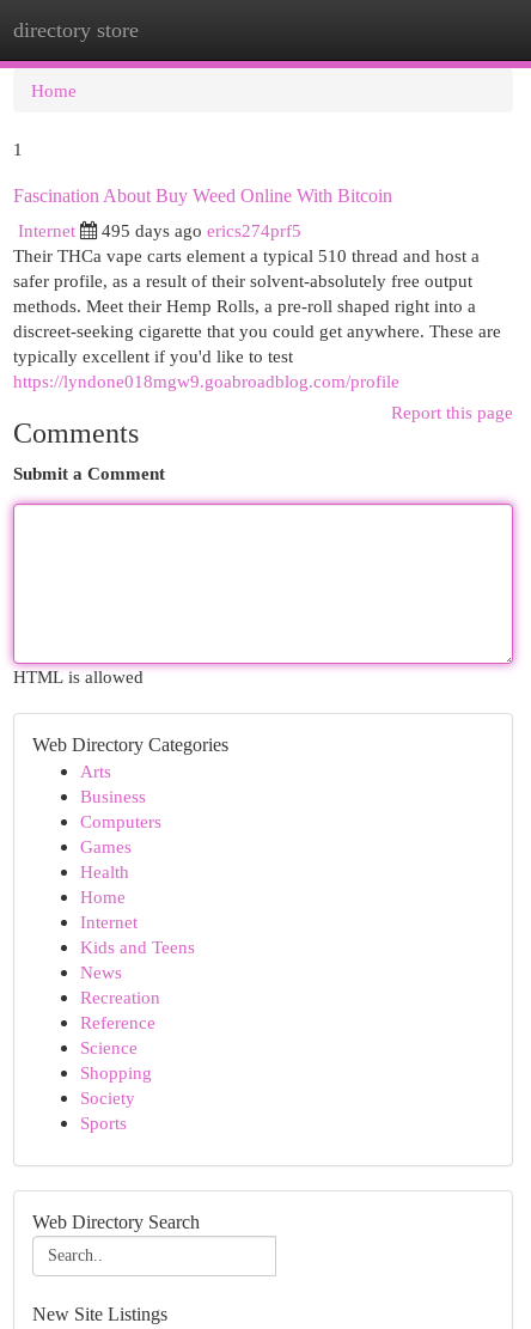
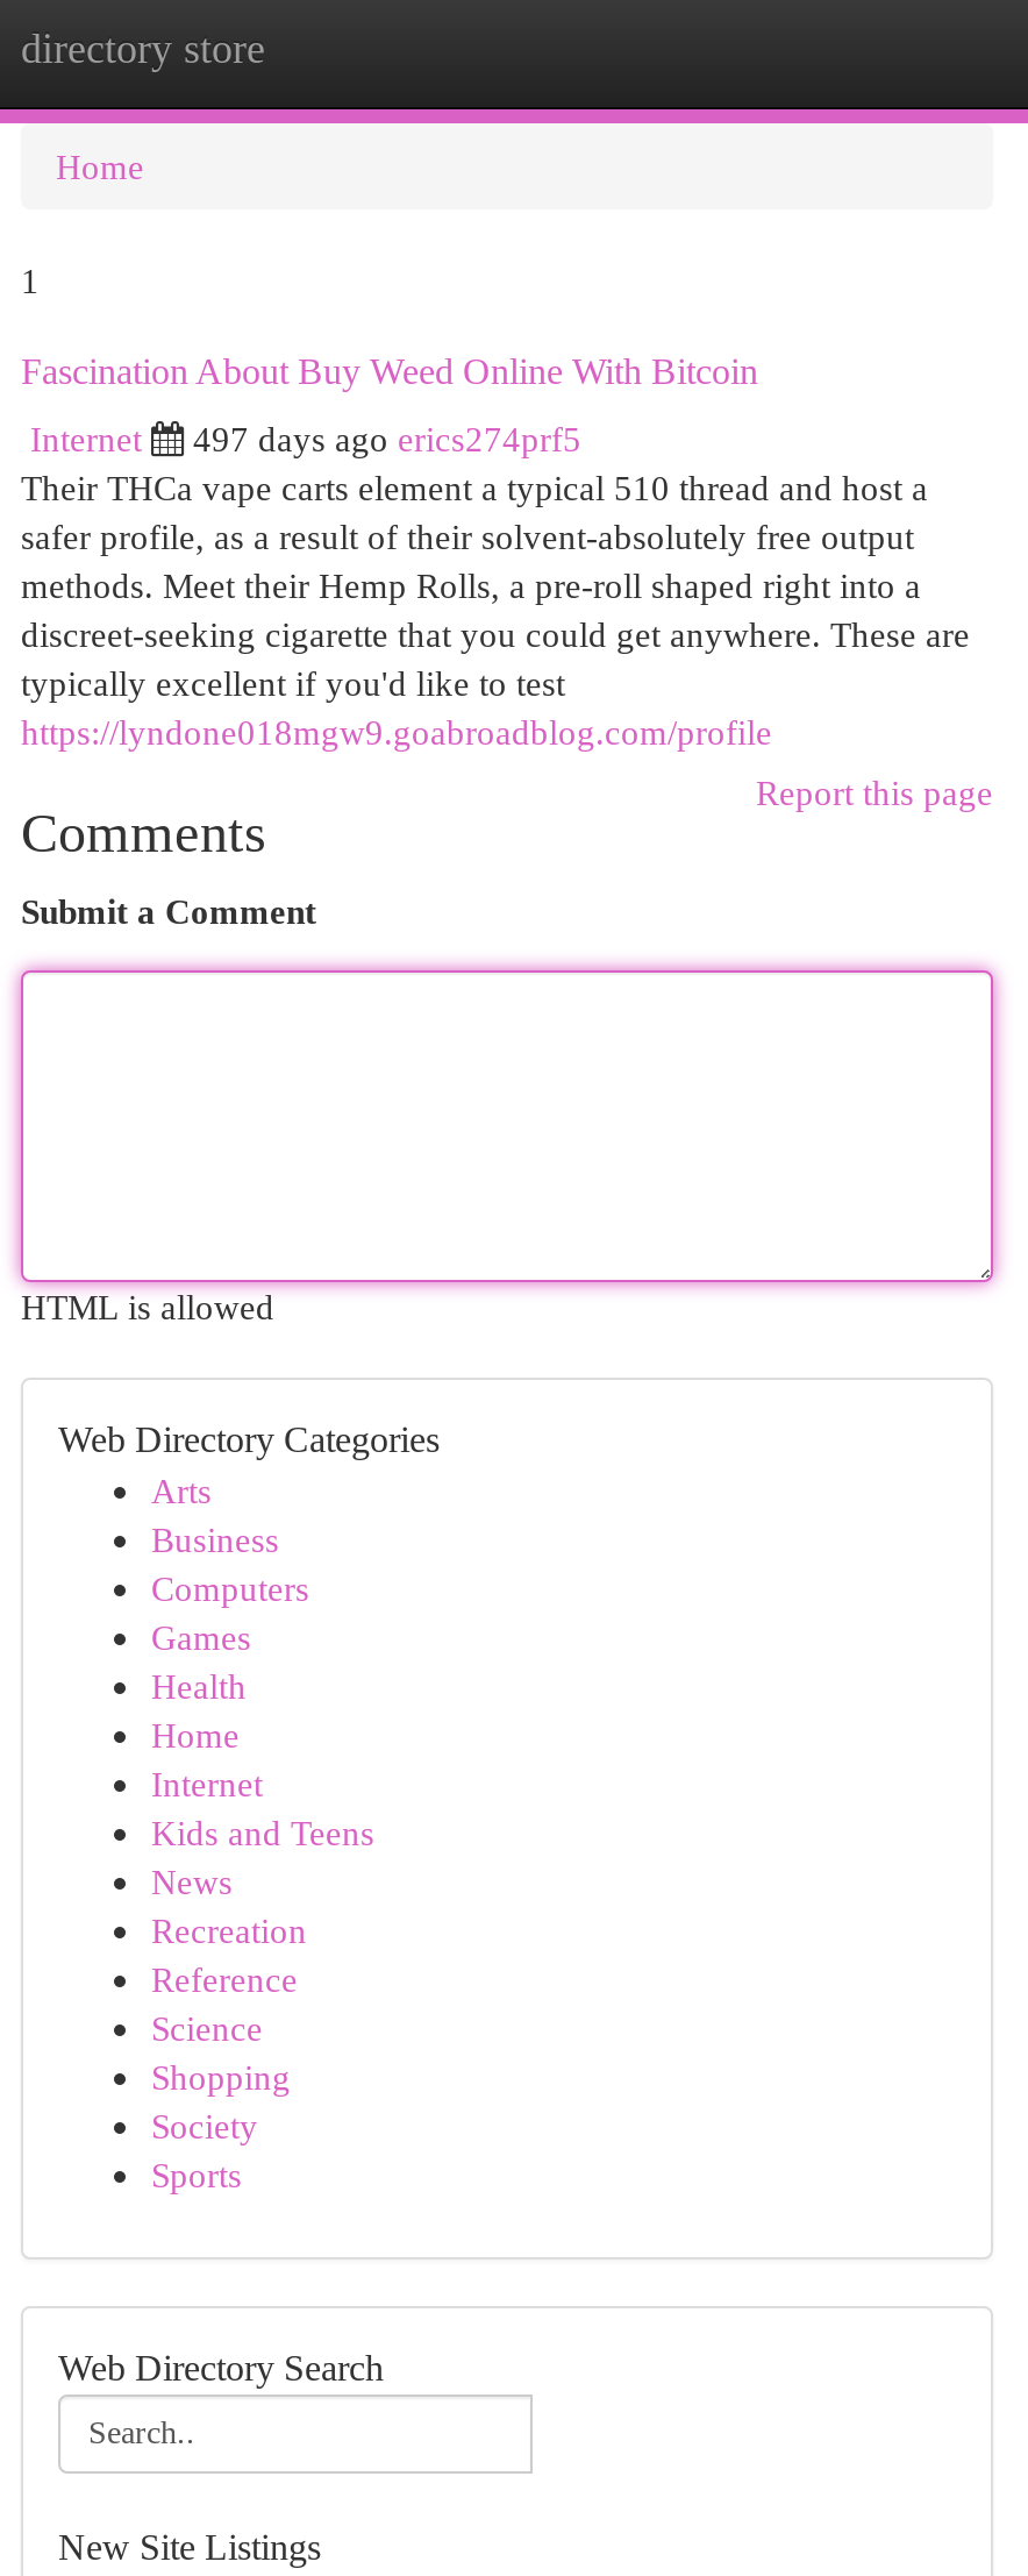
[102,220,301,240] 495 days ago erics274prf5 -> [193,419,581,458] 497 days ago erics274prf5

